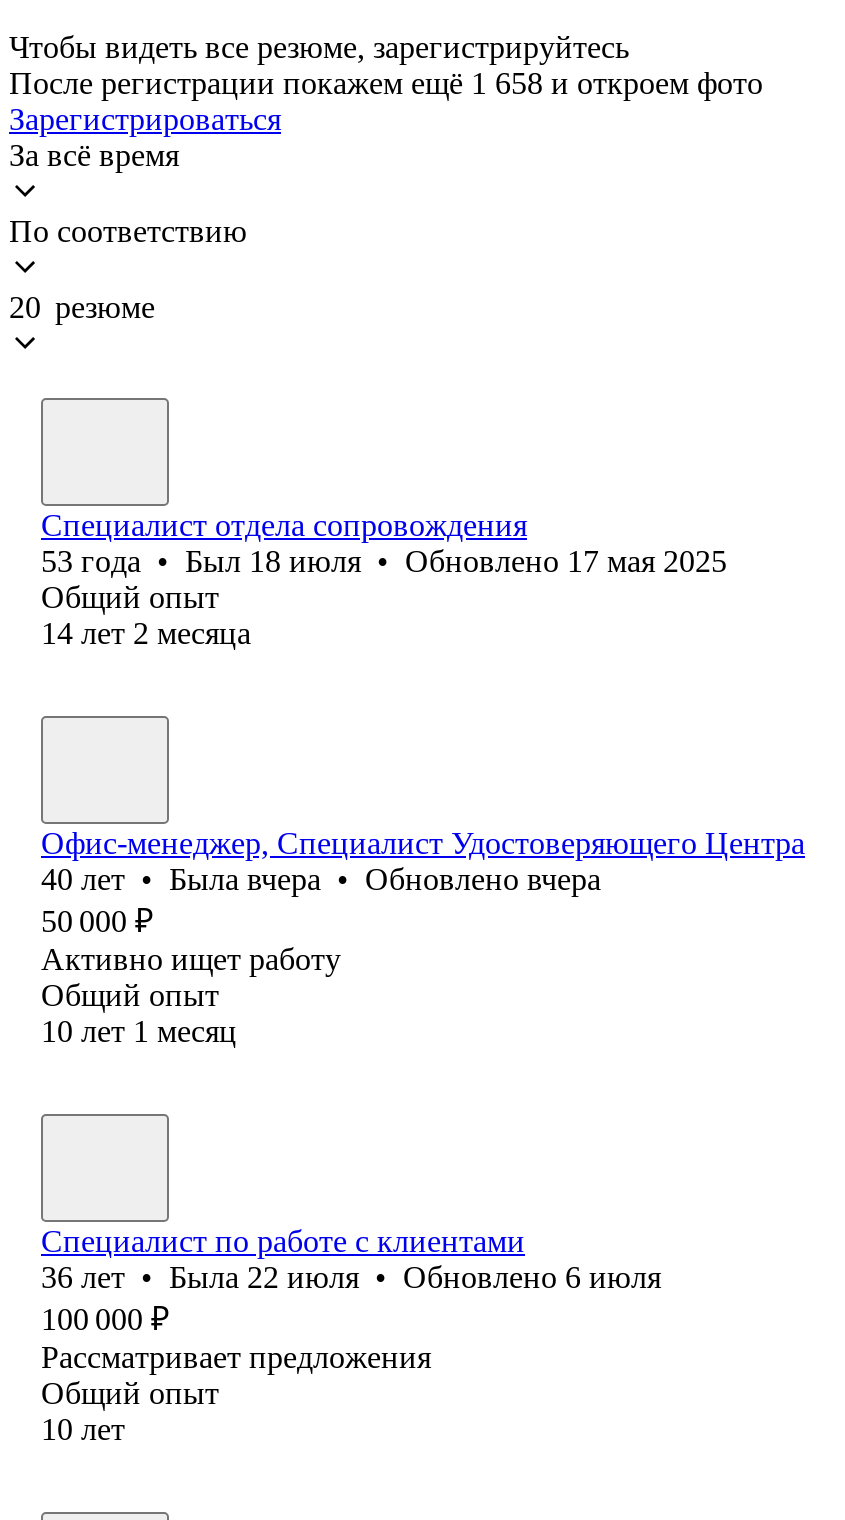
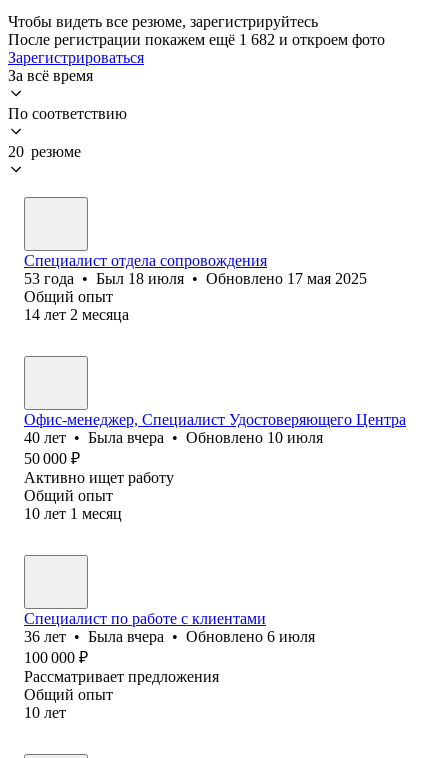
[9,66,763,100] После регистрации покажем ещё 1 658 и откроем фото -> [8,31,385,48] После регистрации покажем ещё 1 682 и откроем фото
[41,862,601,896] 40 лет • Была вчера • Обновлено вчера -> [24,429,323,446] 40 лет • Была вчера • Обновлено 10 июля
[41,1260,661,1294] 36 лет • Была 22 июля • Обновлено 6 июля -> [24,628,315,645] 36 лет • Была вчера • Обновлено 6 июля

